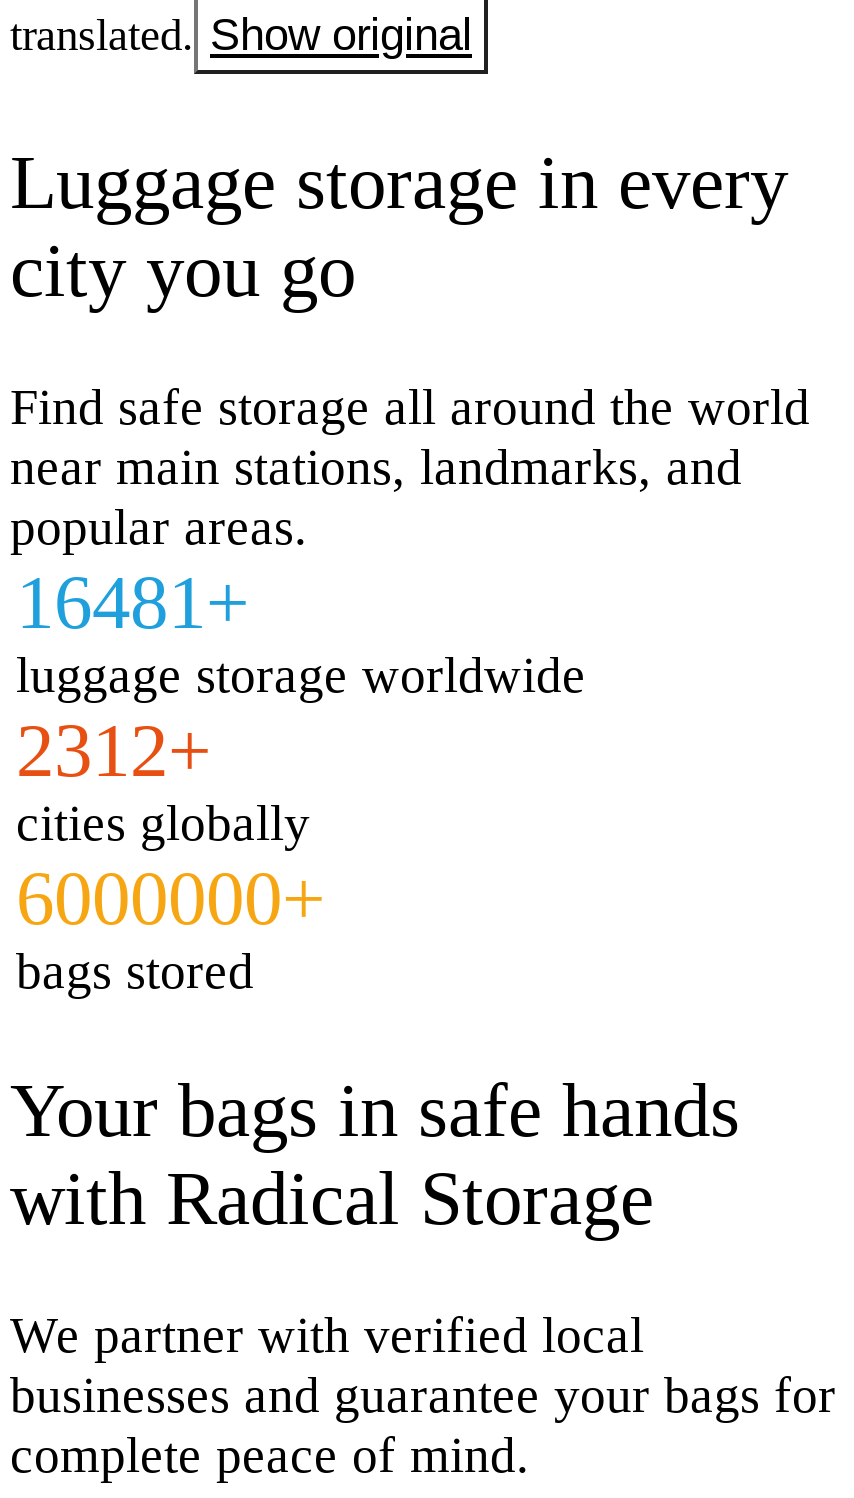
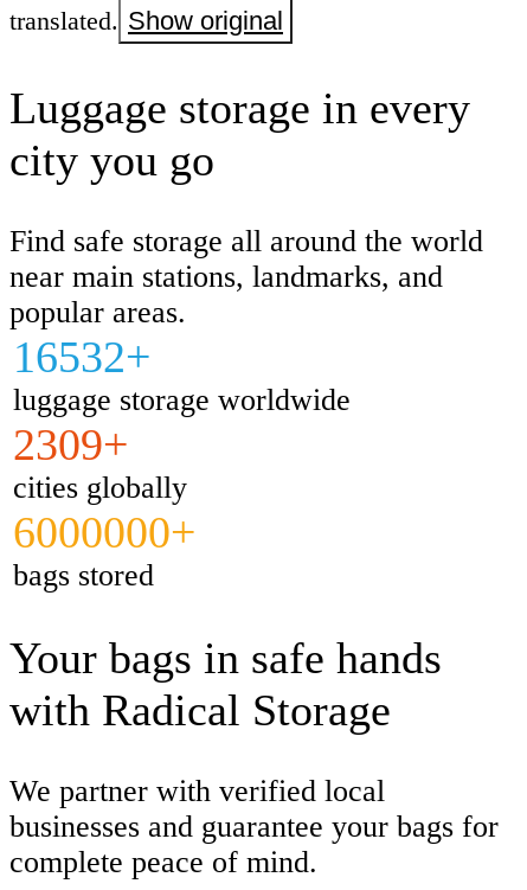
[16,560,248,644] 16481+ -> [13,332,150,381] 16532+
[16,708,210,792] 2312+ -> [13,419,128,469] 2309+

